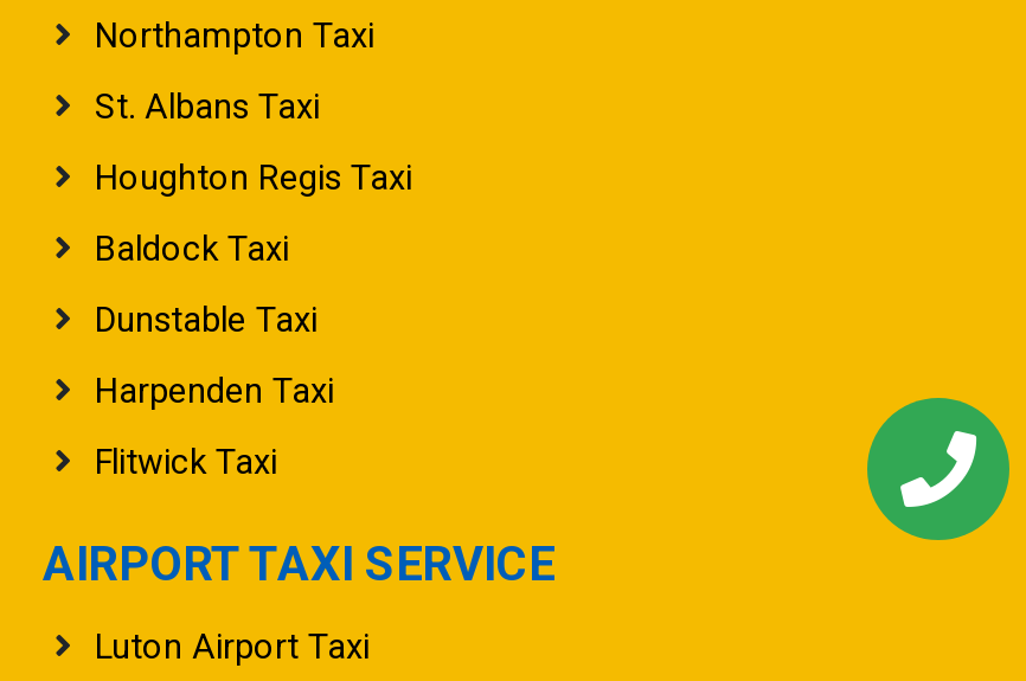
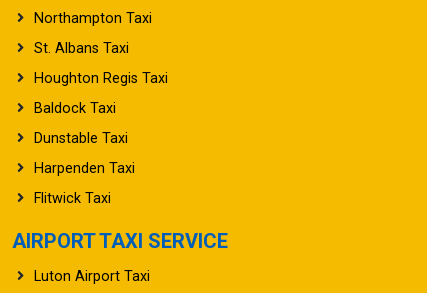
[865,396,1012,542] [image] -> none

